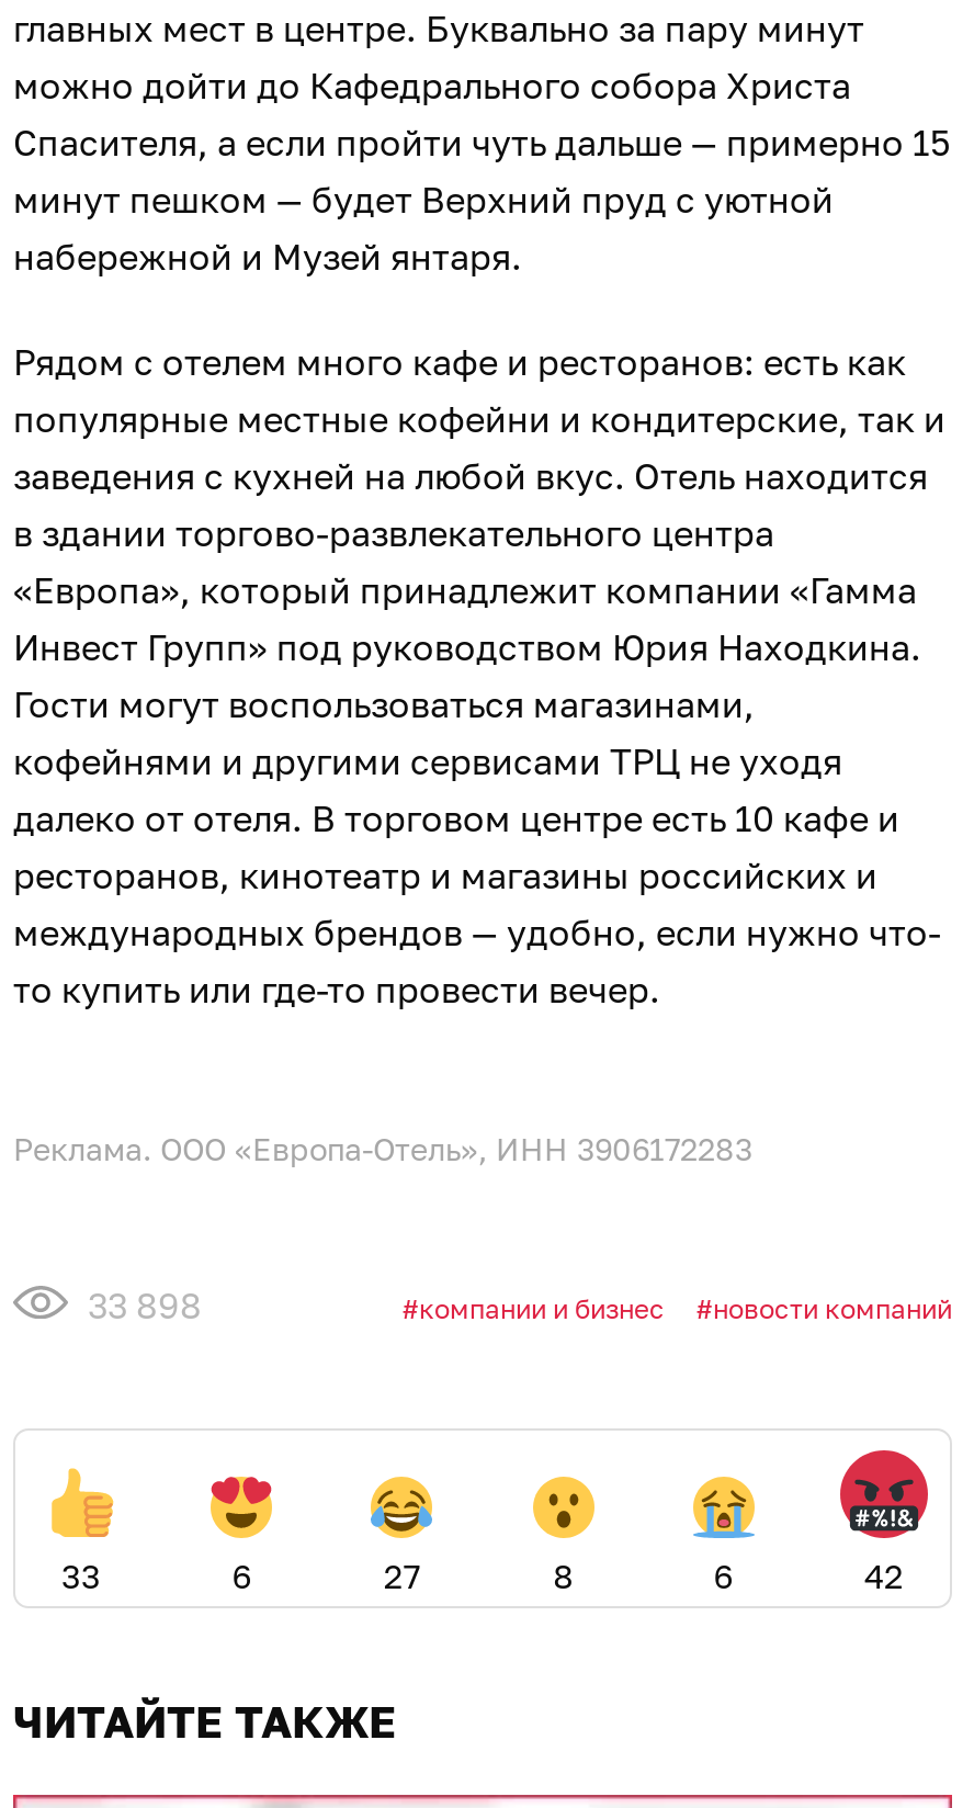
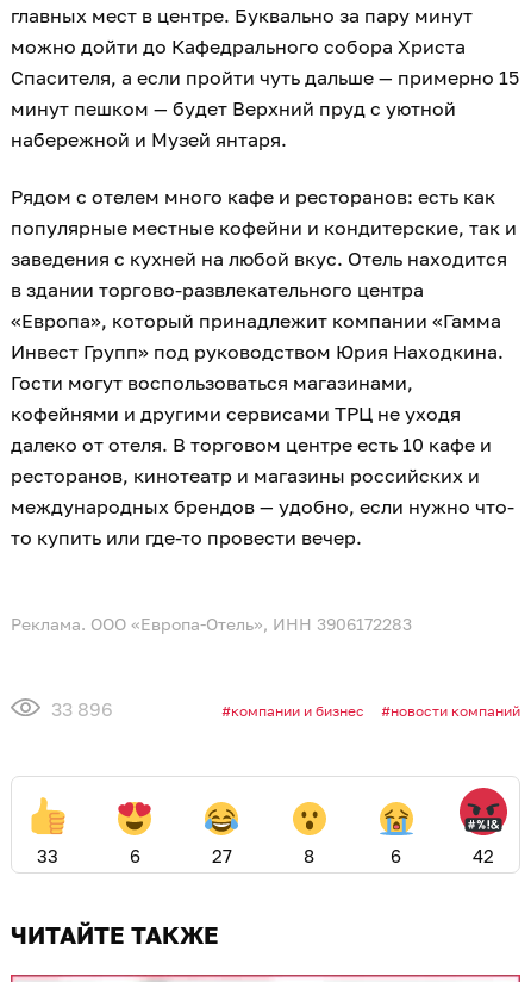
[79,1284,202,1328] 33 898 -> [46,697,113,721] 33 896

